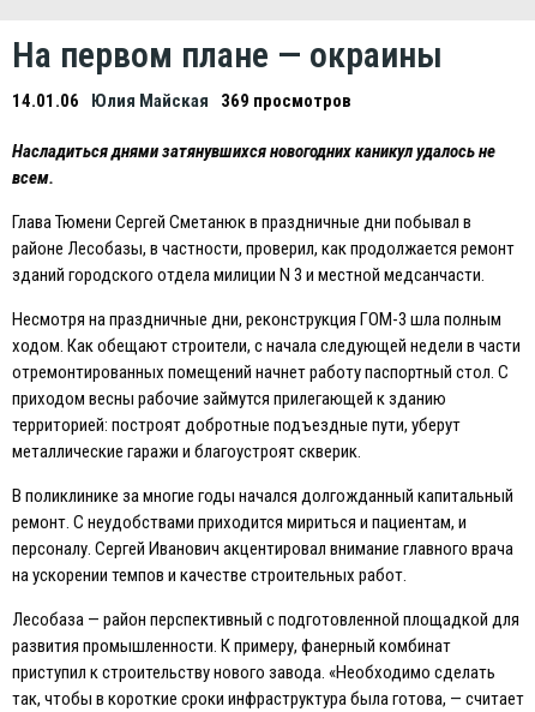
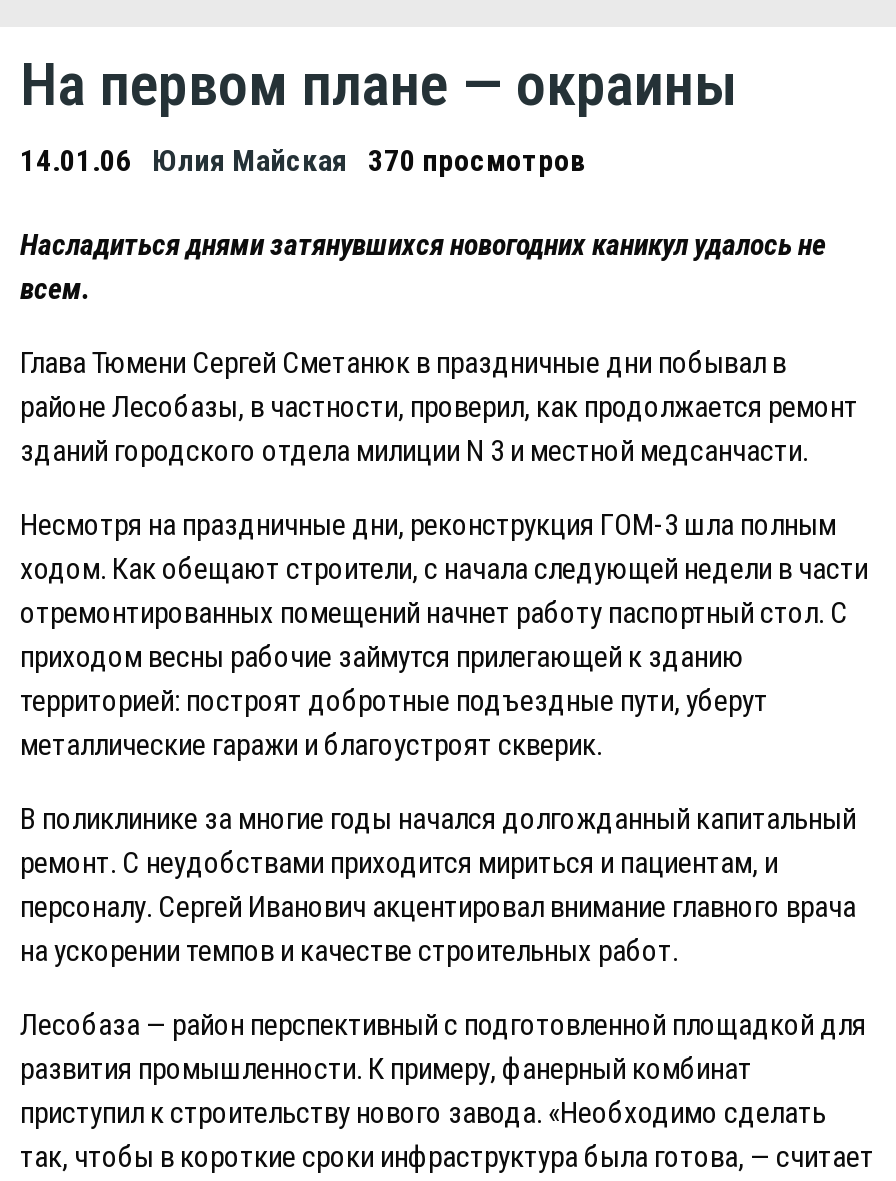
[12,89,351,111] 14.01.06 Юлия Майская 369 просмотров -> [20,144,586,180] 14.01.06 Юлия Майская 370 просмотров

